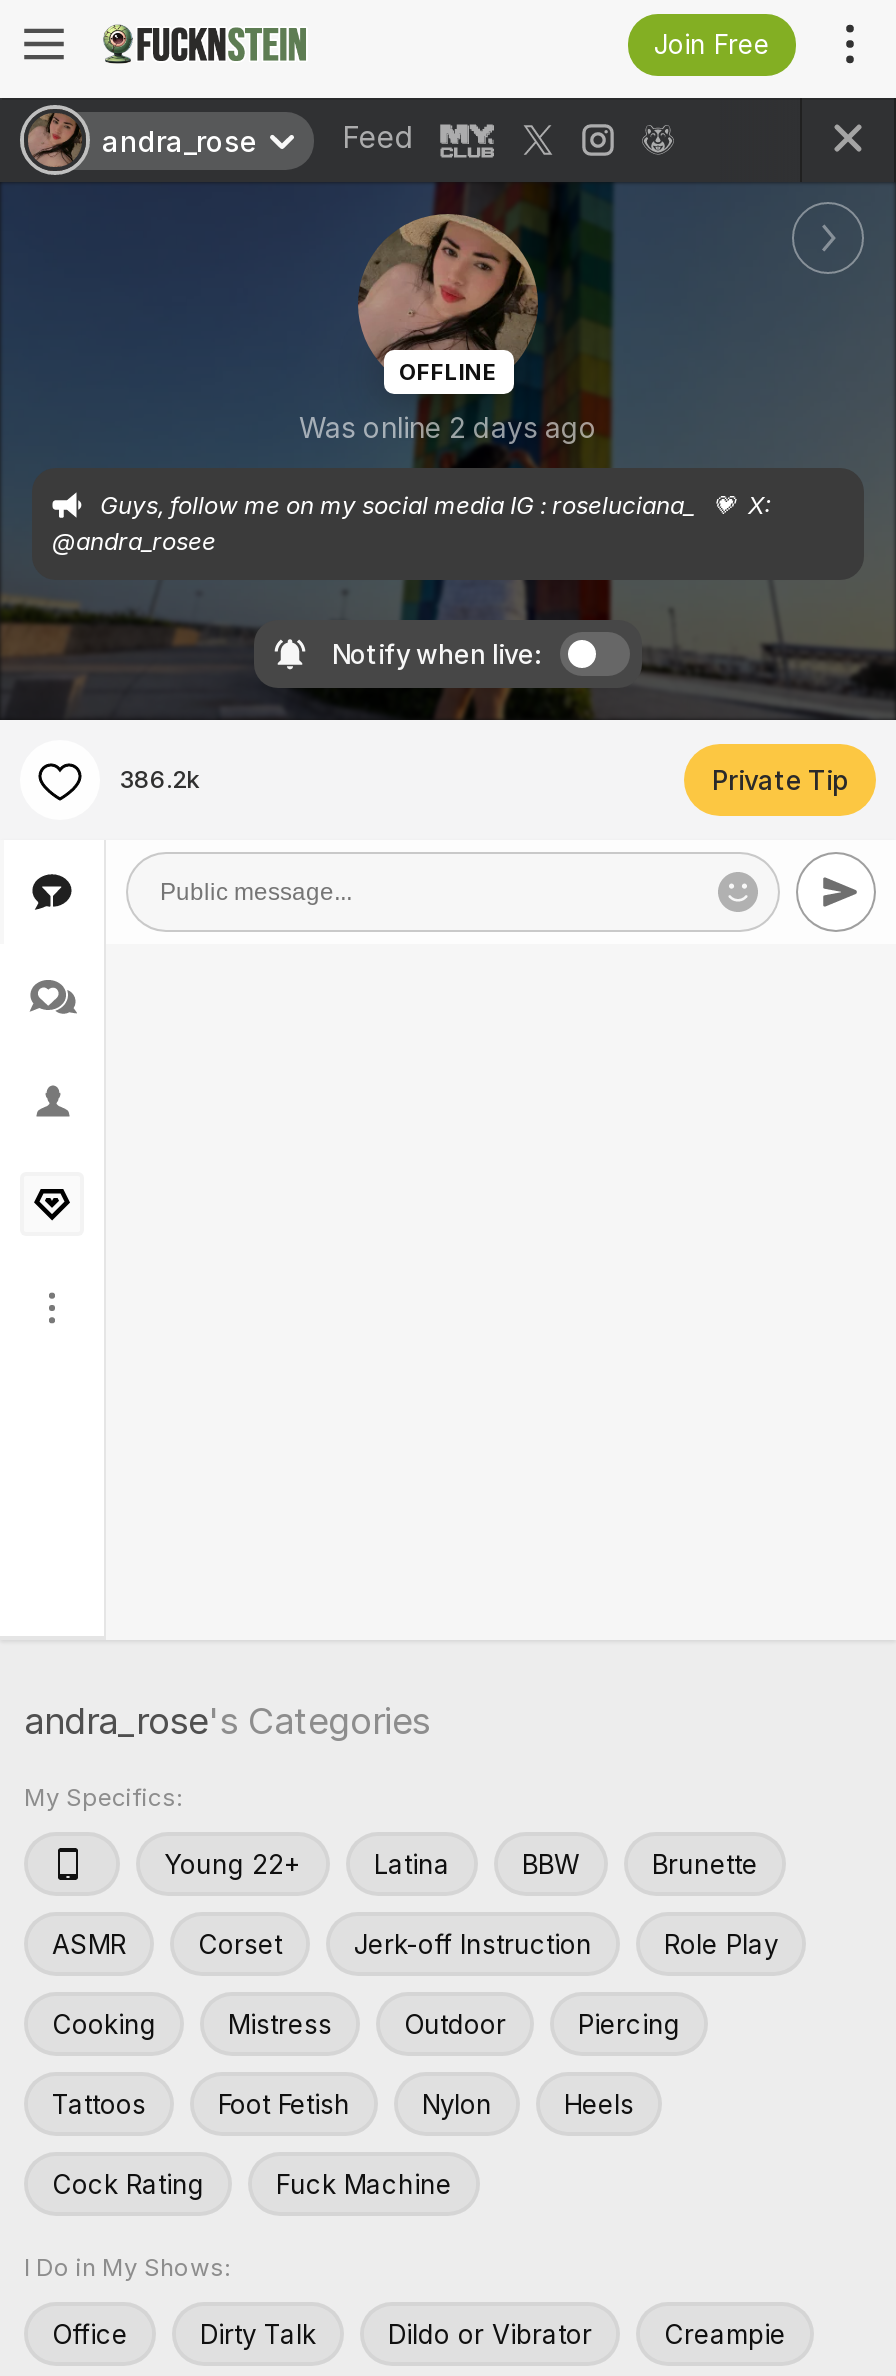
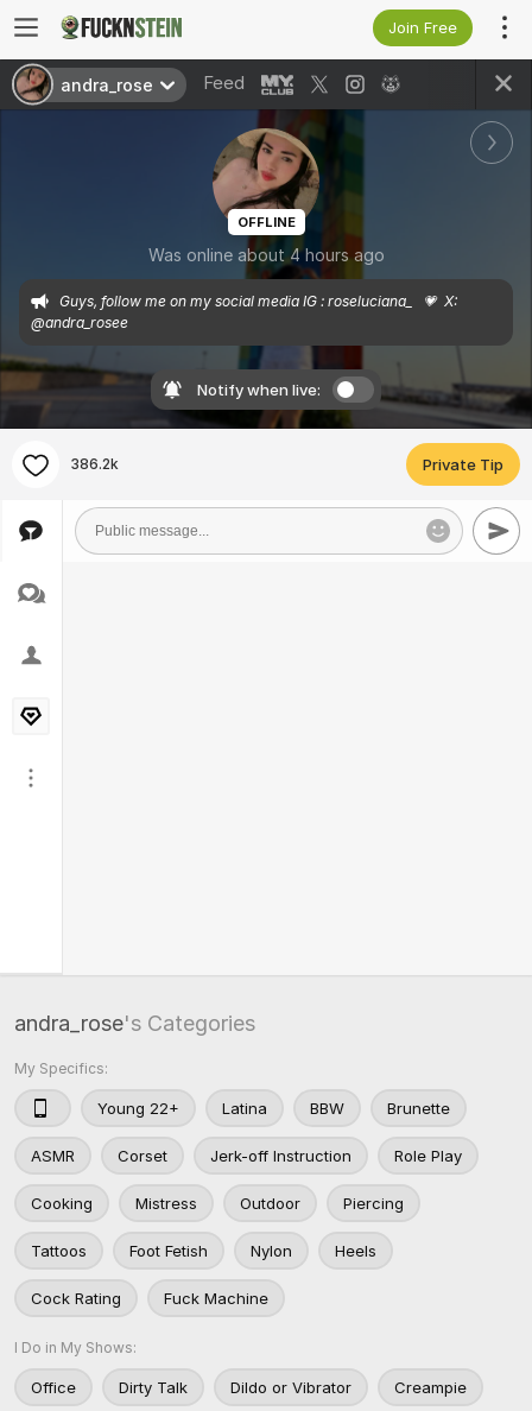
[299,410,597,444] Was online 2 days ago -> [148,245,384,265] Was online about 4 hours ago

